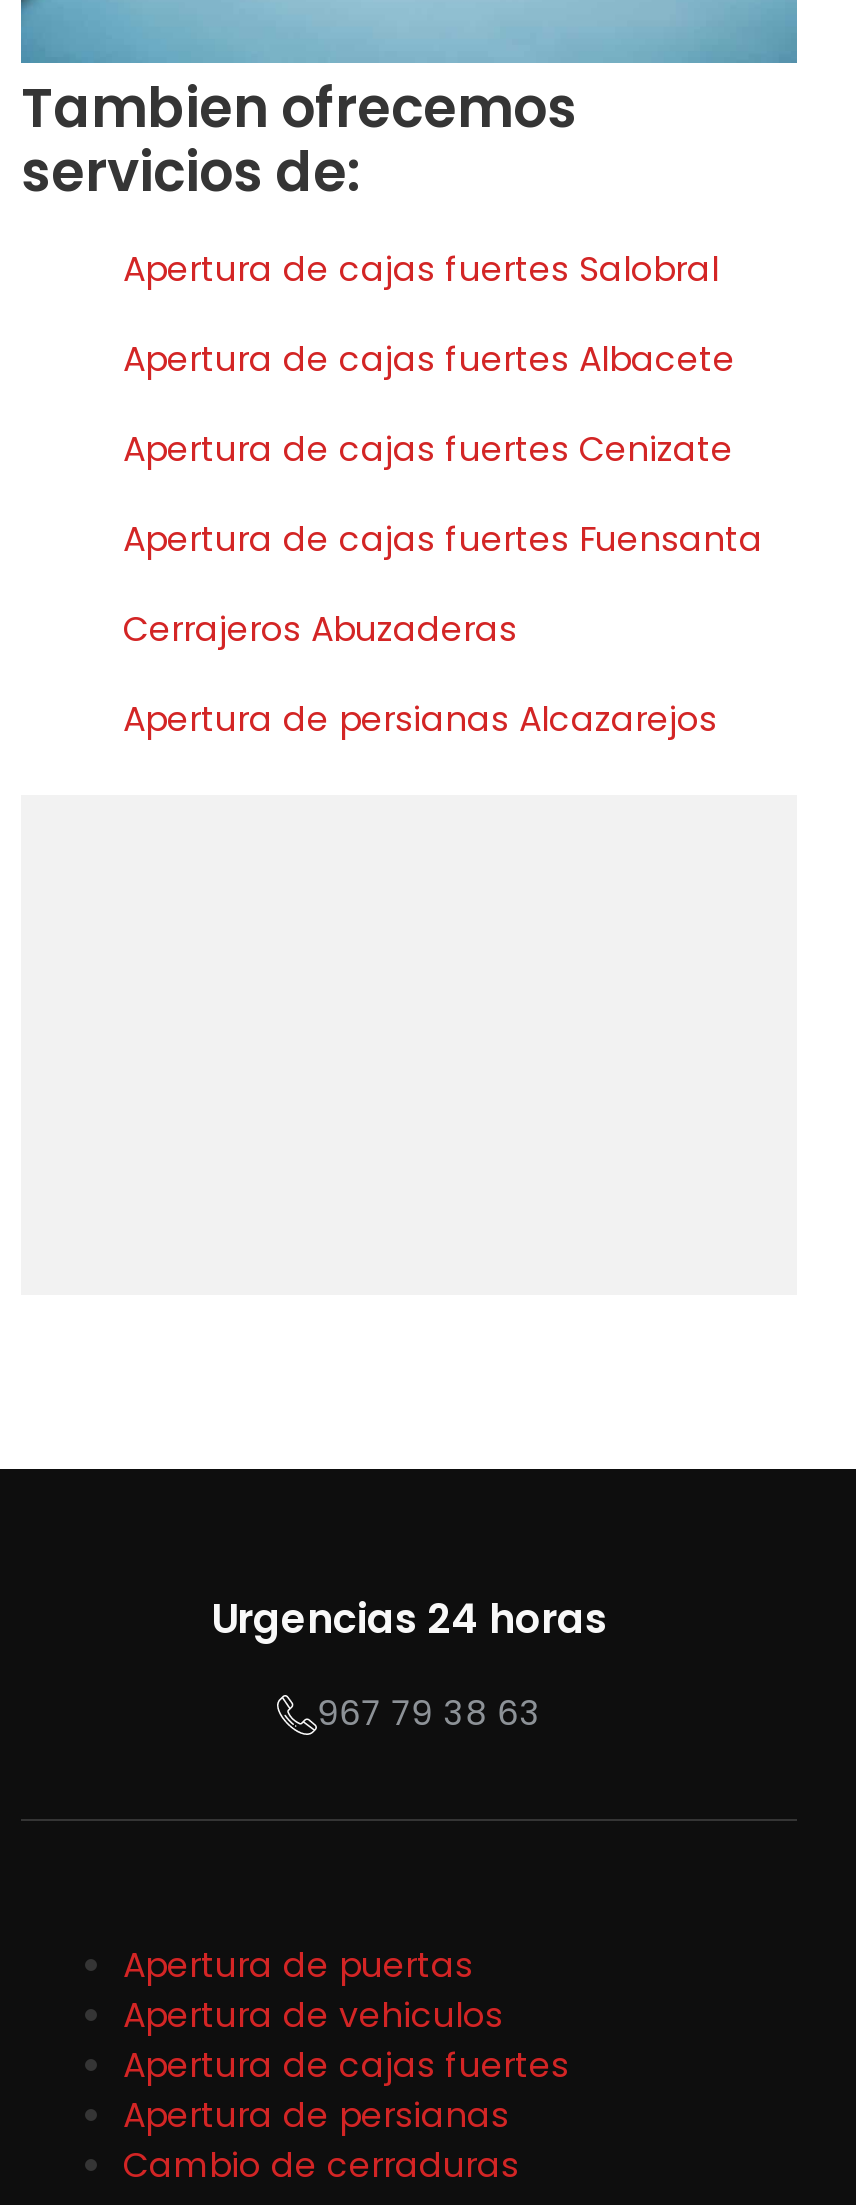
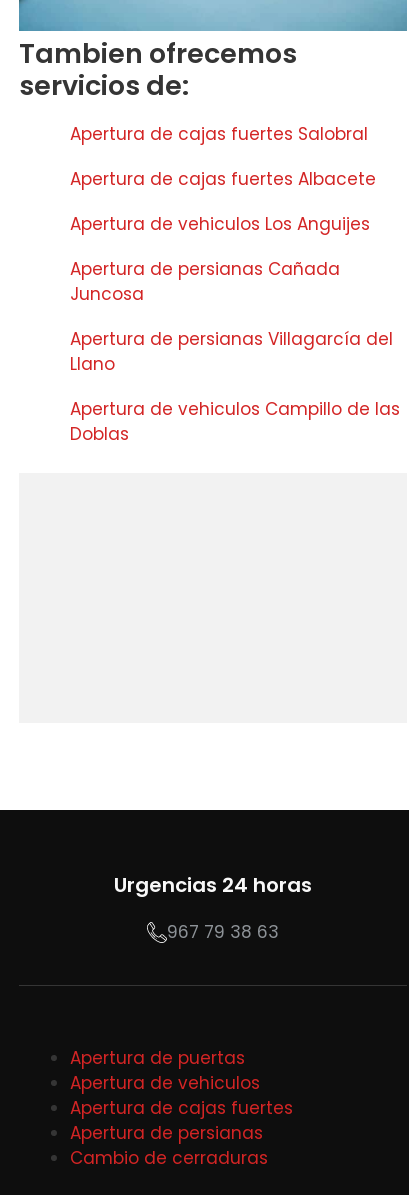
[123,425,733,473] Apertura de cajas fuertes Cenizate -> [70,212,370,236] Apertura de vehiculos Los Anguijes
[123,515,763,563] Apertura de cajas fuertes Fuensanta -> [70,257,340,306] Apertura de persianas Cañada | Juncosa
[123,605,517,653] Cerrajeros Abuzaderas -> [70,327,393,376] Apertura de persianas Villagarcía del | Llano
[123,695,717,743] Apertura de persianas Alcazarejos -> [70,397,400,446] Apertura de vehiculos Campillo de las | Doblas

